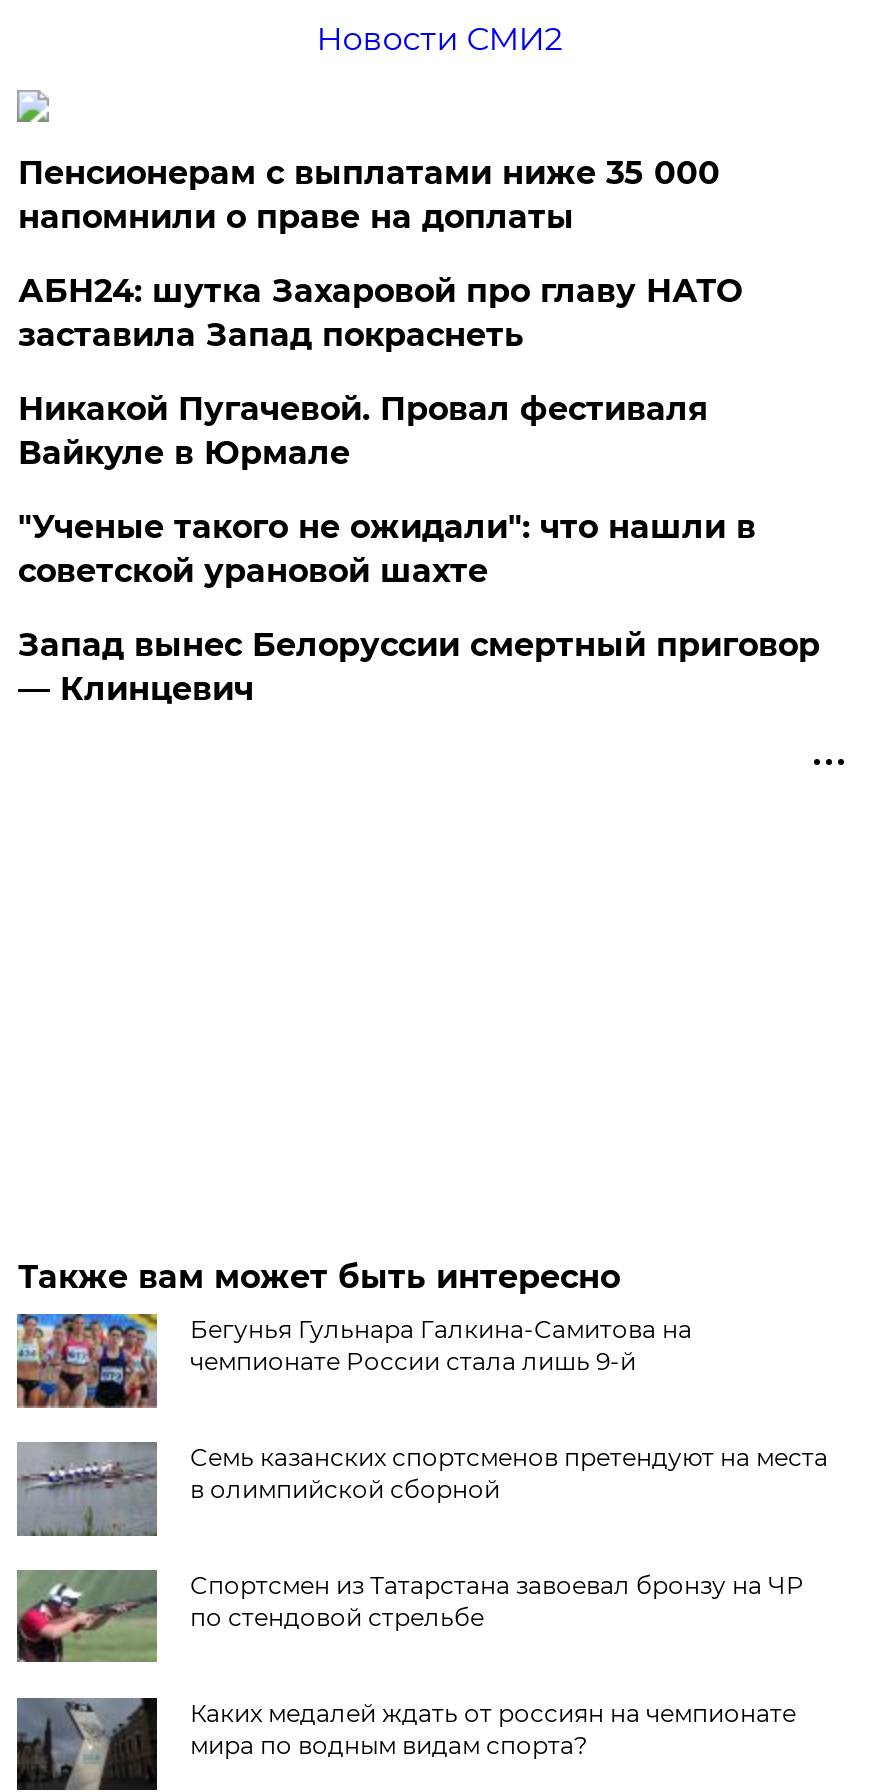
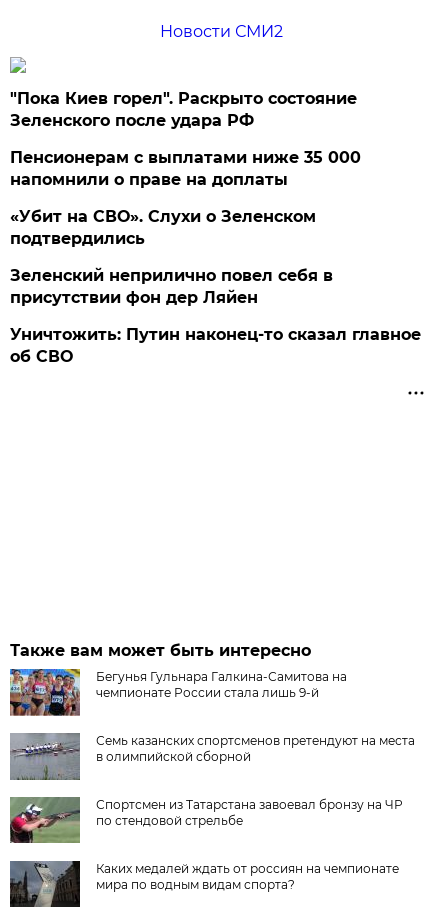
none -> [10,89,357,130] "Пока Киев горел". Раскрыто состояние | Зеленского после удара РФ
moved [18,155,720,237] -> [10,148,361,189]: Пенсионерам с выплатами ниже 35 000 | напомнили о праве на доплаты
[18,273,820,709] АБН24: шутка Захаровой про главу НАТО | заставила Запад покраснеть | Никакой Пугачевой. Провал фестиваля | Вайкуле в Юрмале | "Ученые такого не ожидали": что нашли в | советской урановой шахте | Запад вынес Белоруссии смертный приговор | — Клинцевич -> [10,207,421,366] «Убит на СВО». Слухи о Зеленском | подтвердились | Зеленский неприлично повел cебя в | присутствии фон дер Ляйен | Уничтожить: Путин наконец-то сказал главное | об СВО

